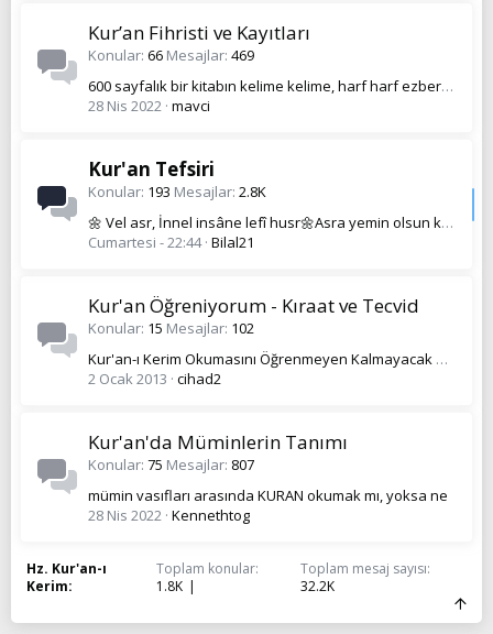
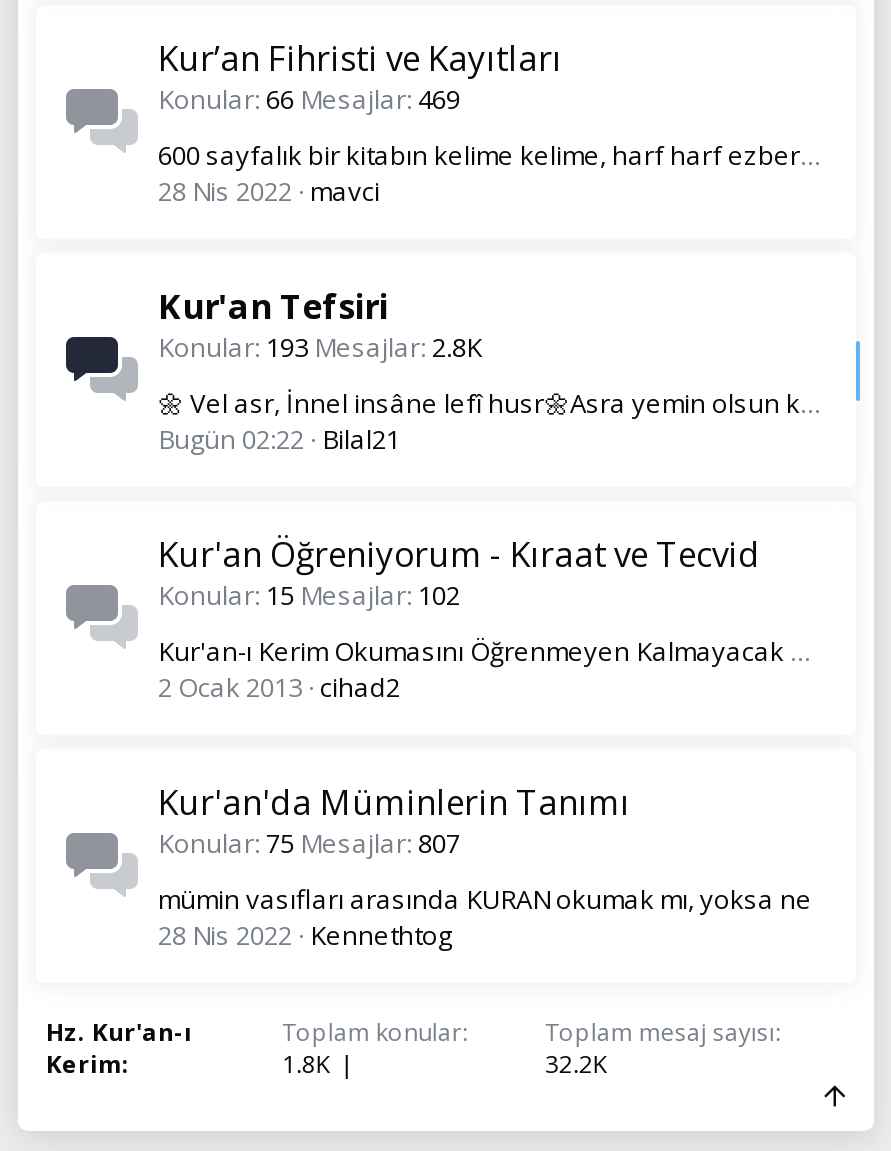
[88,232,254,252] Cumartesi - 22:44 Bilal21 -> [158,421,400,457] Bugün 02:22 Bilal21

